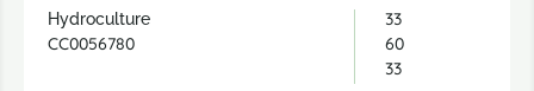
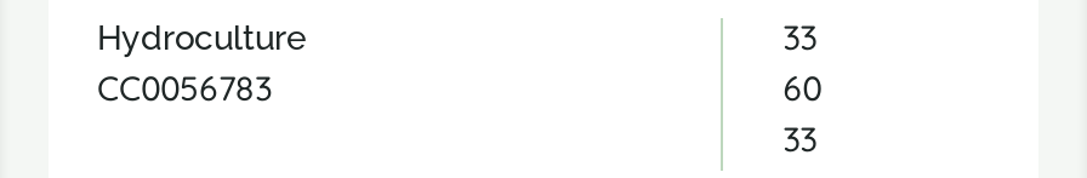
[48,33,135,54] CC0056780 -> [97,67,272,110] CC0056783

